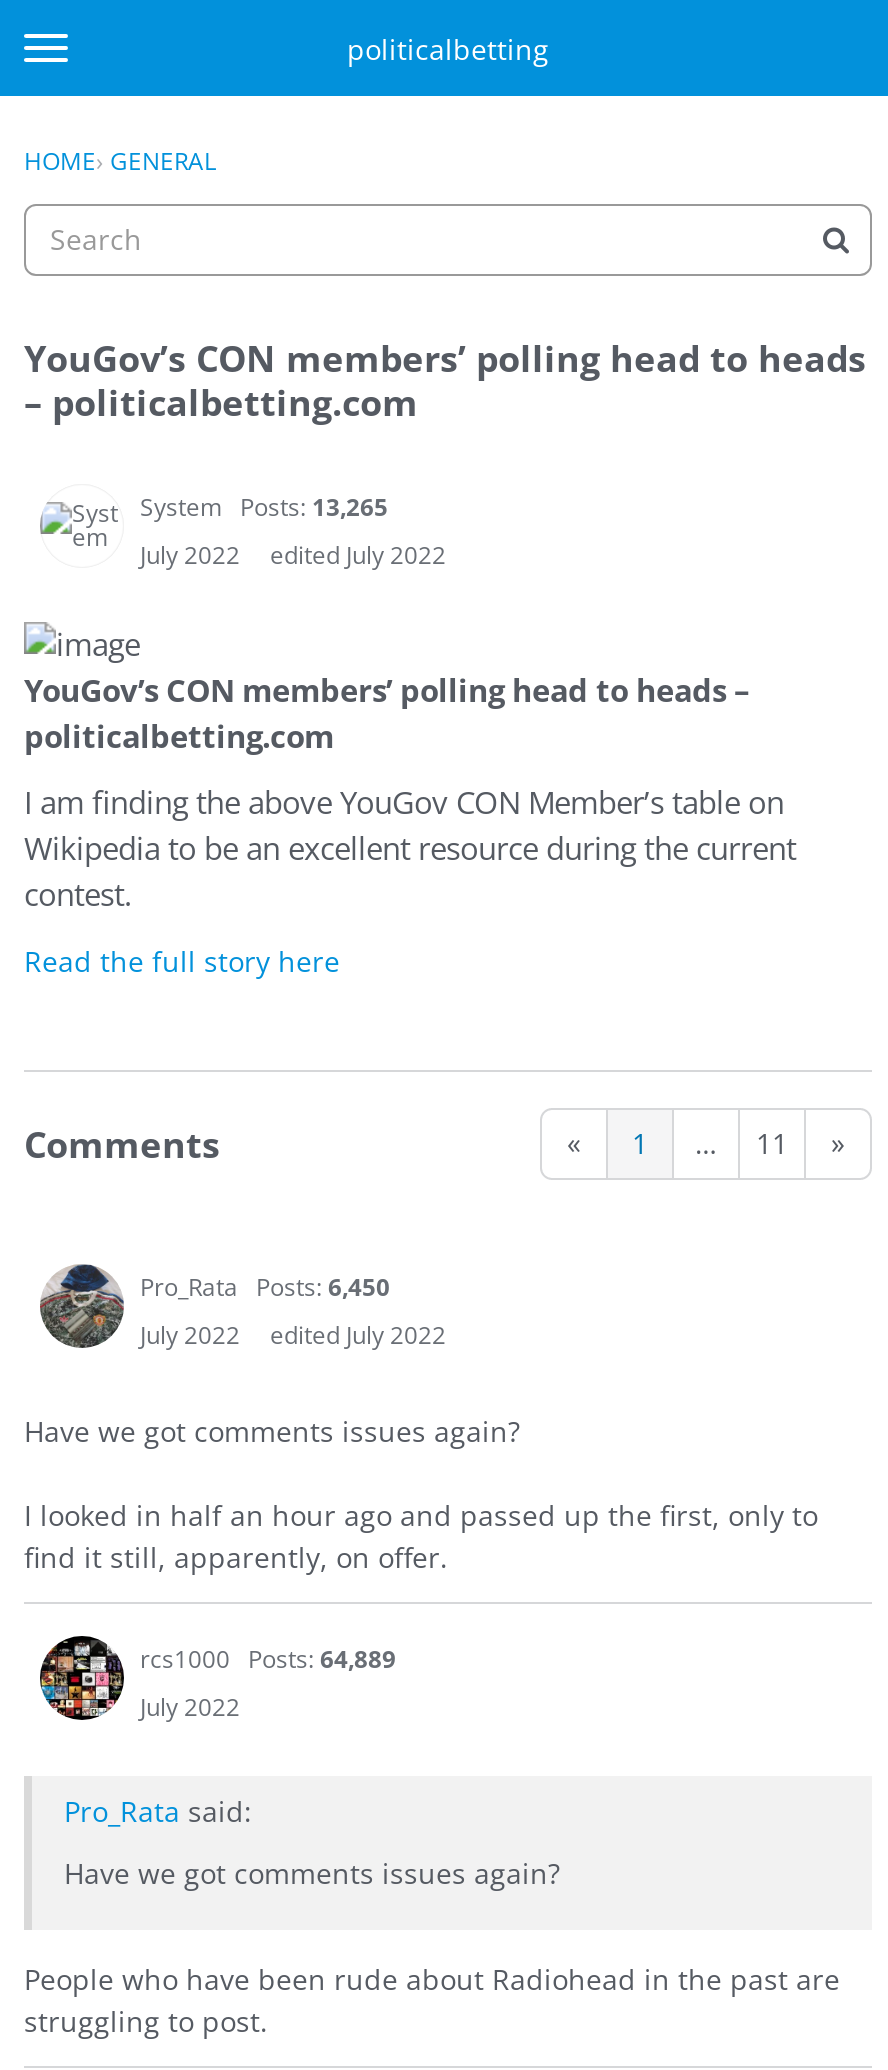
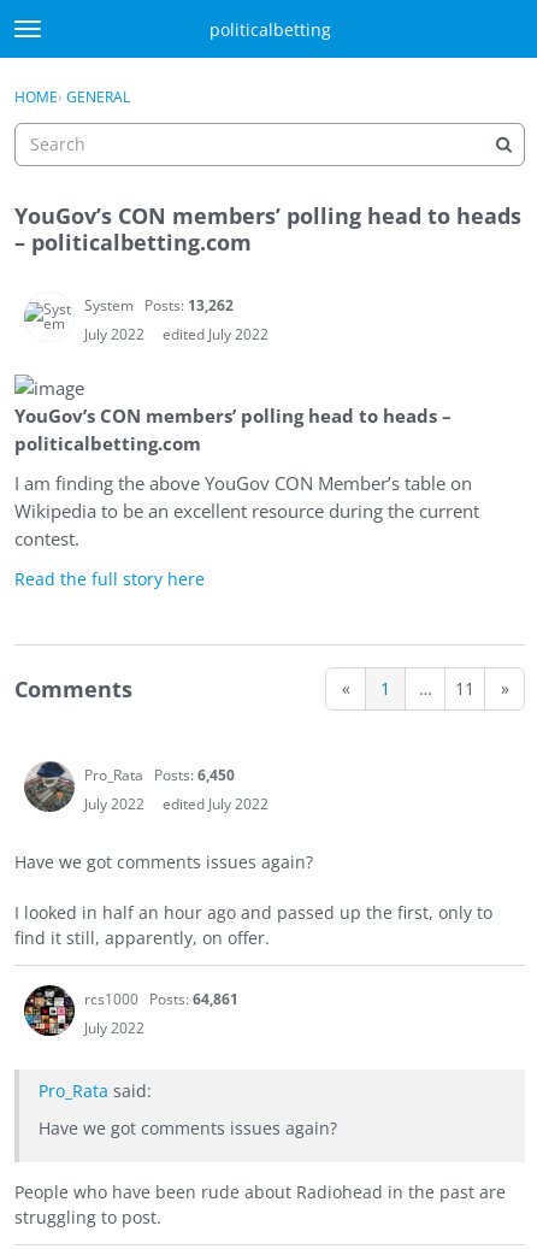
[140,490,388,524] System Posts: 13,265 -> [84,295,234,316] System Posts: 13,262
[140,1642,396,1676] rcs1000 Posts: 64,889 -> [84,989,238,1010] rcs1000 Posts: 64,861

